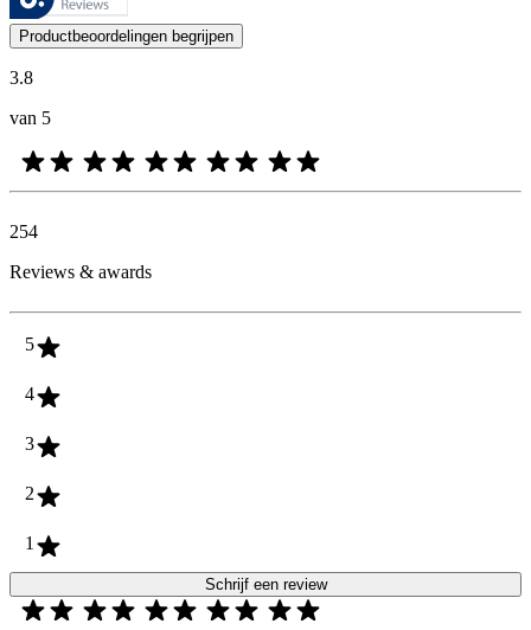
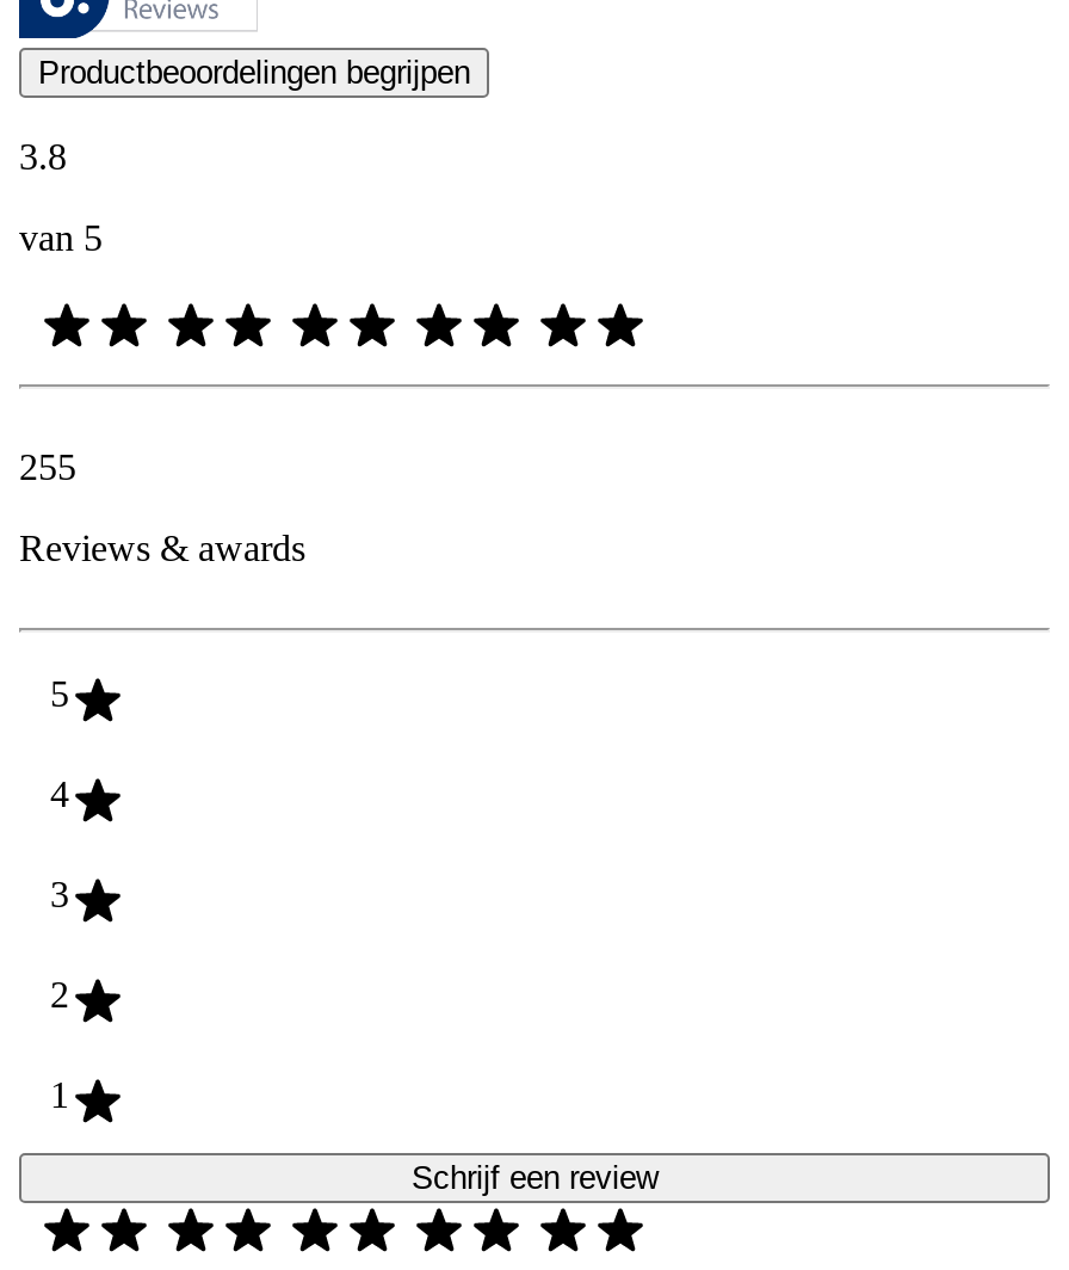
[9,221,38,241] 254 -> [19,446,76,486] 255

